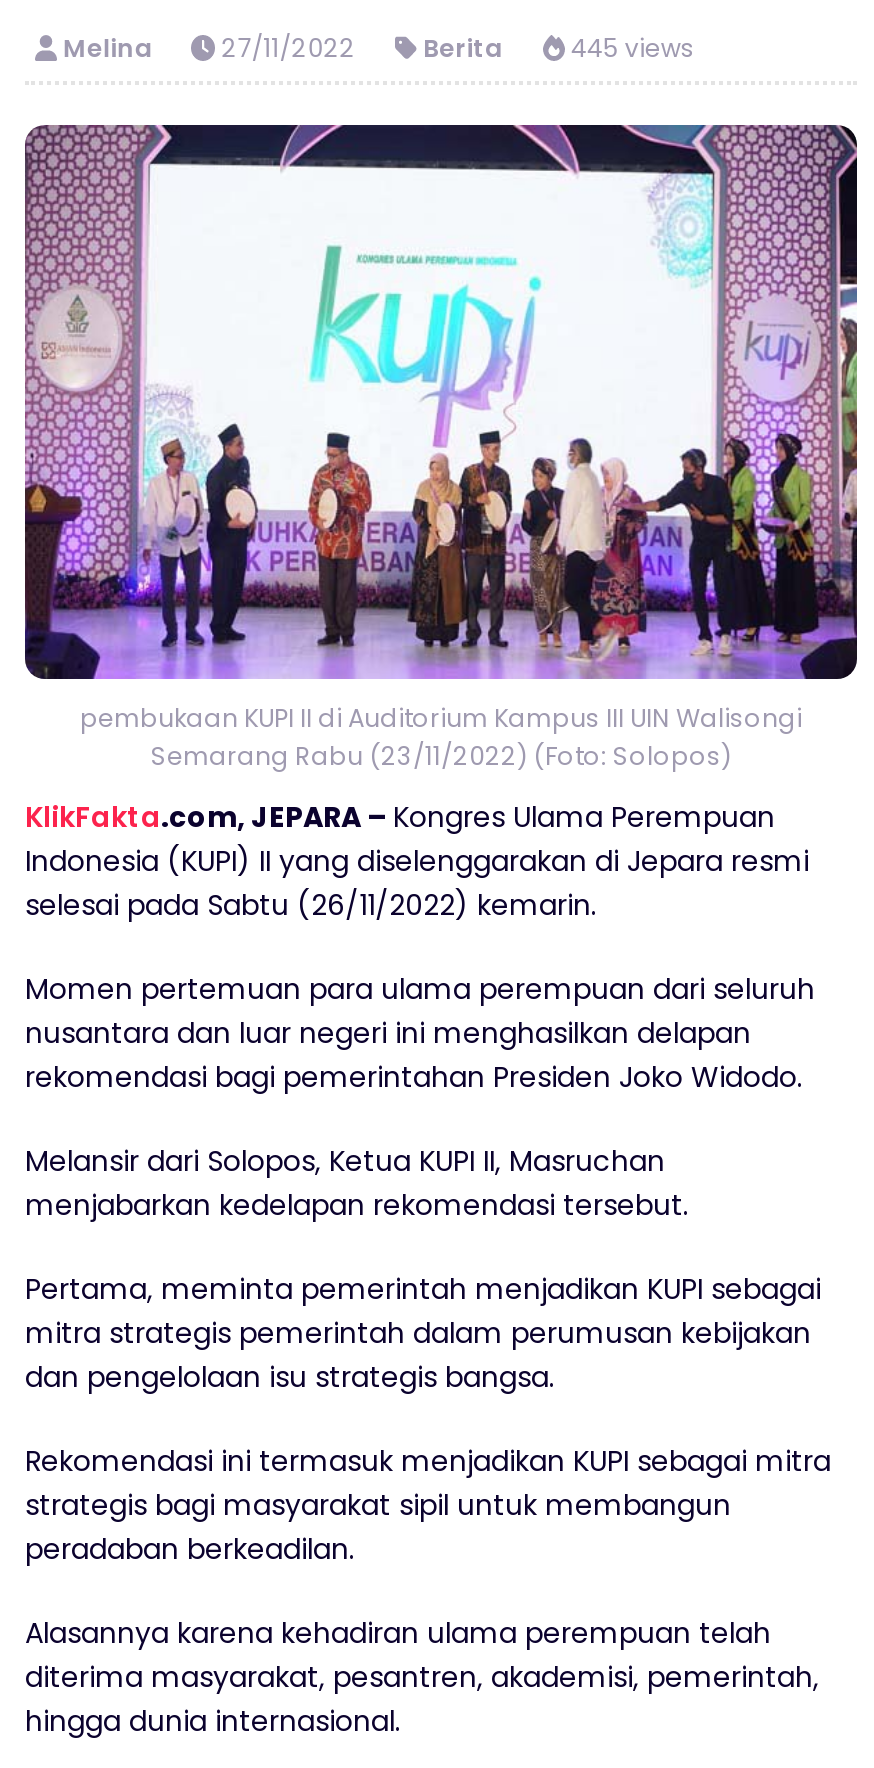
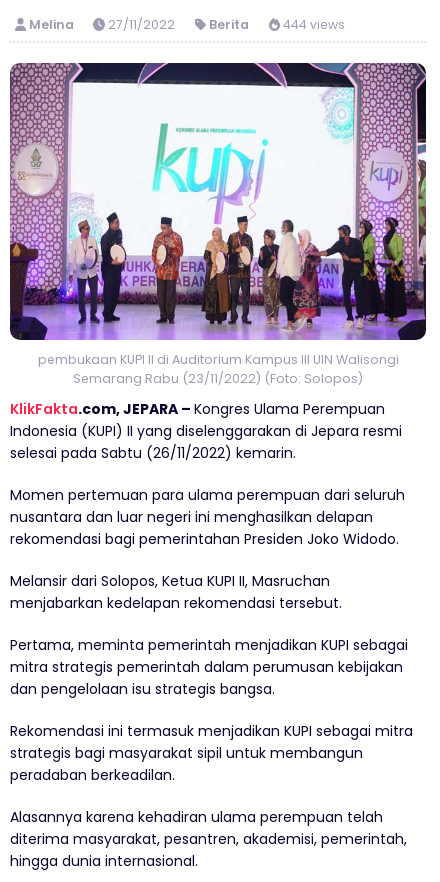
[63,31,695,65] Melina 27/11/2022 Berita 445 views -> [29,16,345,33] Melina 27/11/2022 Berita 444 views

